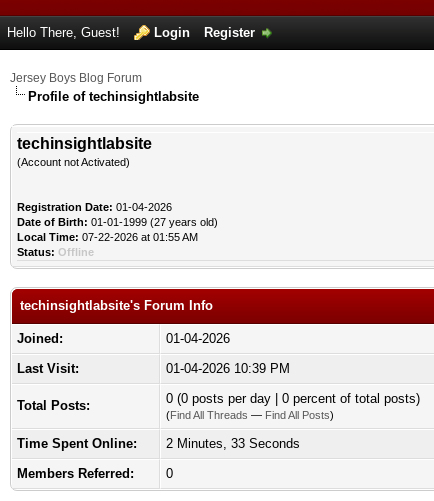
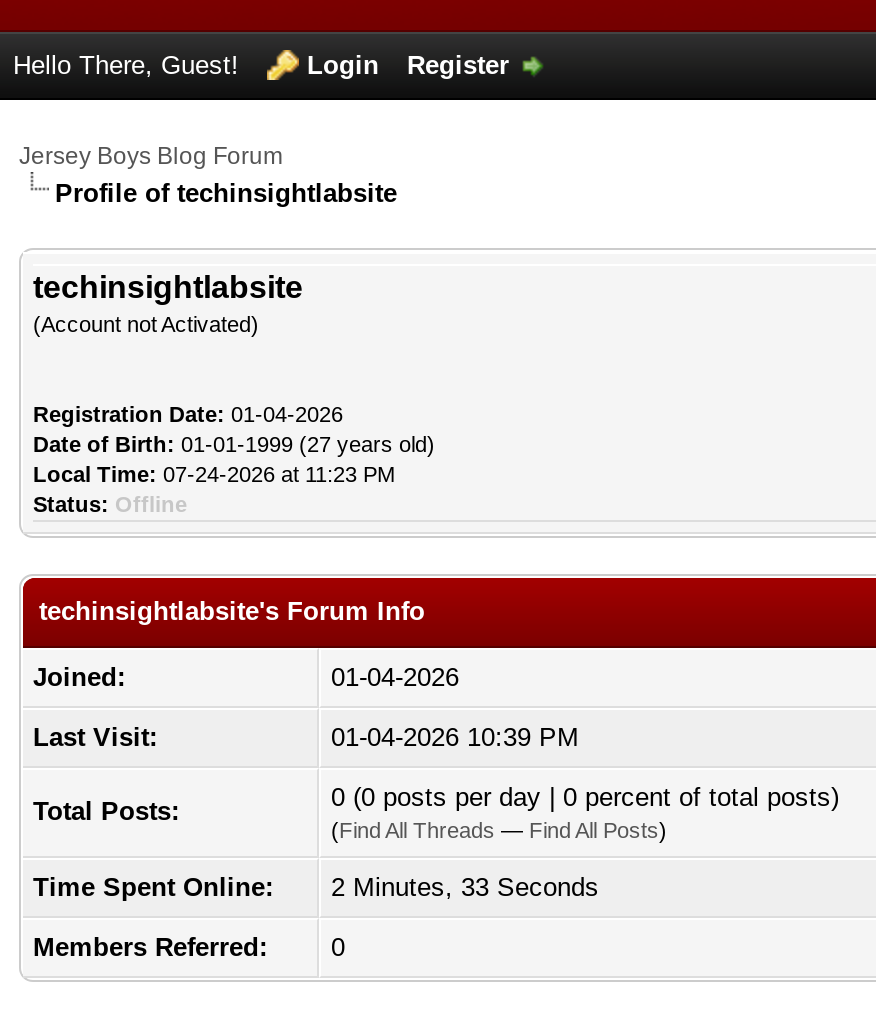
[17,231,198,243] Local Time: 07-22-2026 at 01:55 AM -> [33,462,395,486] Local Time: 07-24-2026 at 11:23 PM

